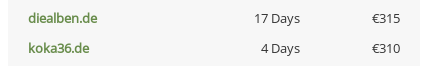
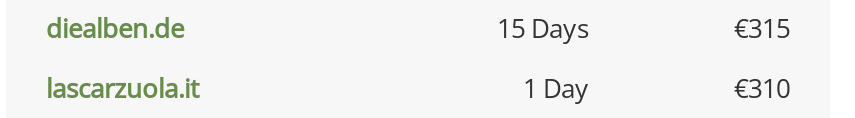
[253,9,299,27] 17 Days -> [497,10,589,46] 15 Days
[28,39,299,57] koka36.de | 4 Days -> [46,70,589,106] lascarzuola.it | 1 Day

